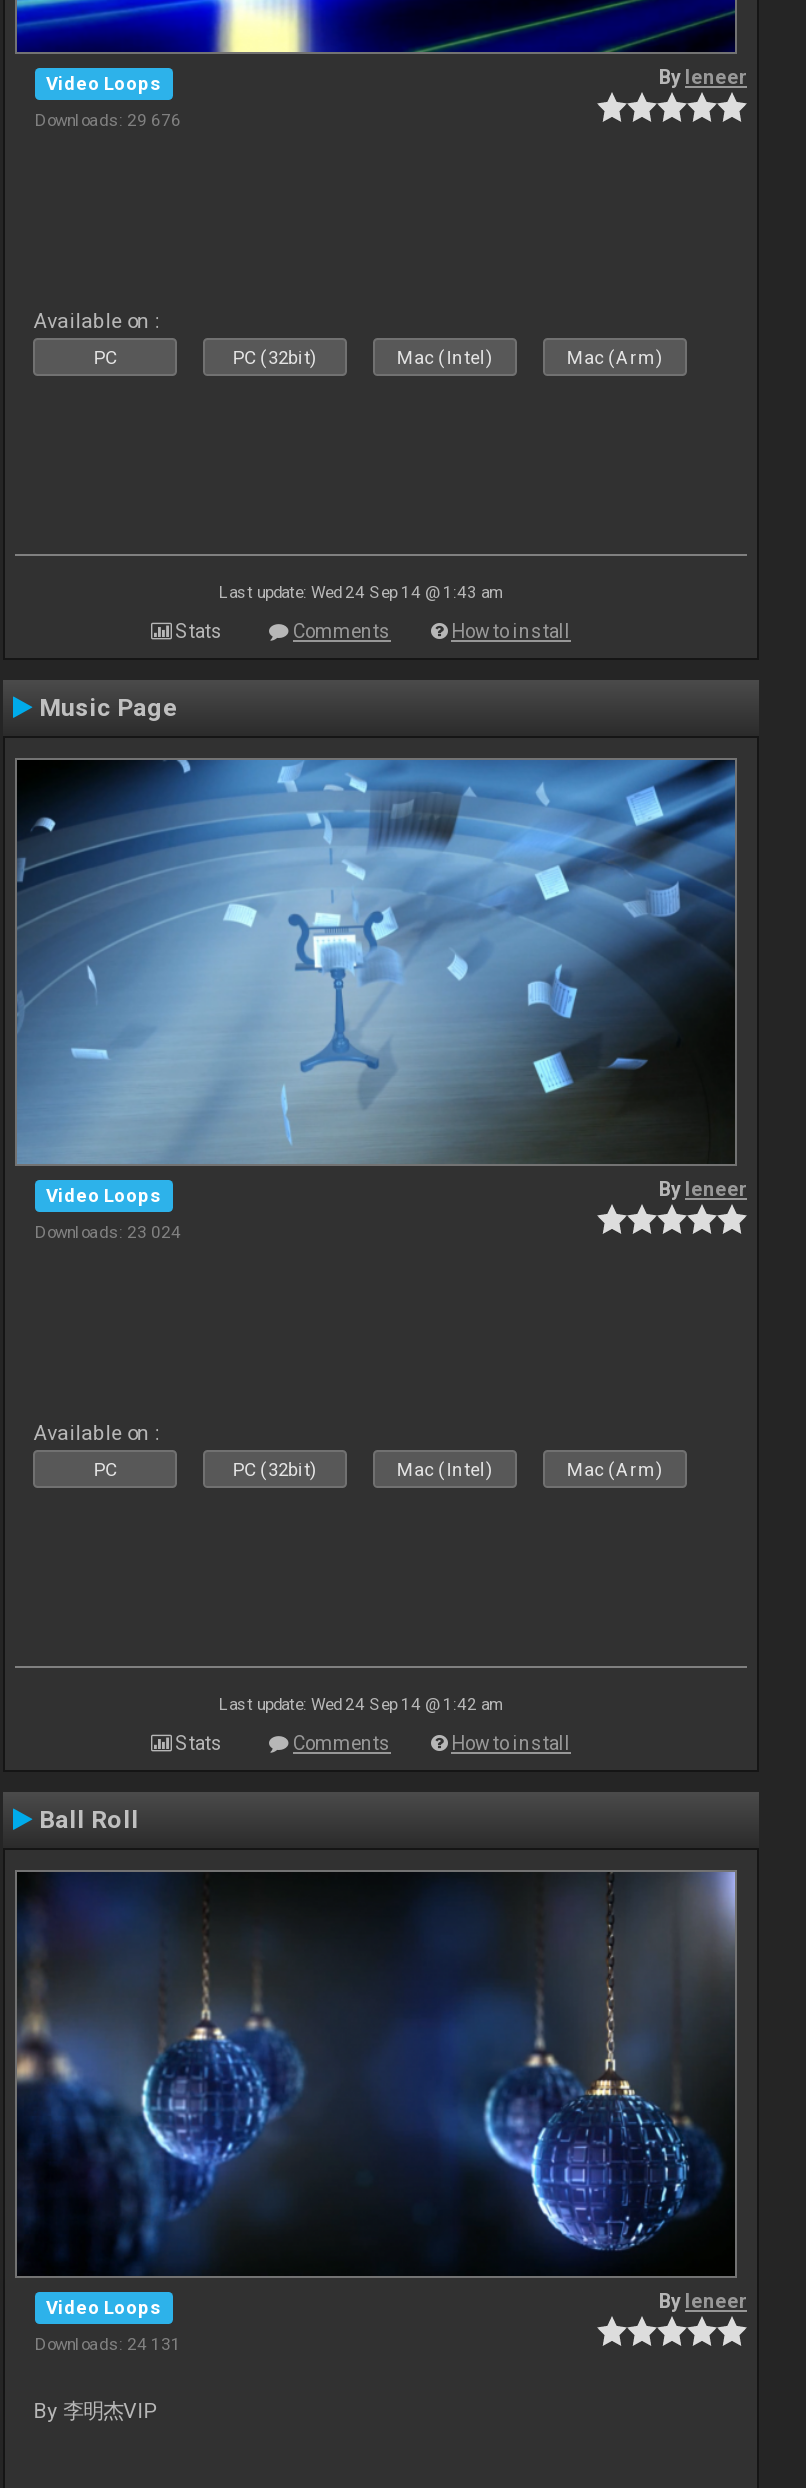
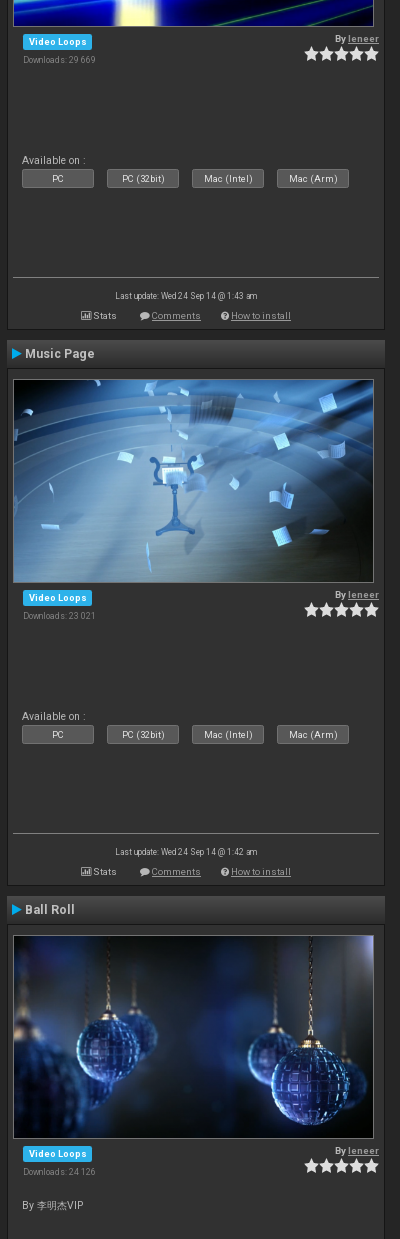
[35,109,181,129] Downloads: 29 676 -> [23,55,96,65] Downloads: 29 669
[35,1221,181,1241] Downloads: 23 024 -> [23,611,96,621] Downloads: 23 021
[35,2333,181,2353] Downloads: 24 131 -> [23,1167,96,1177] Downloads: 24 126

